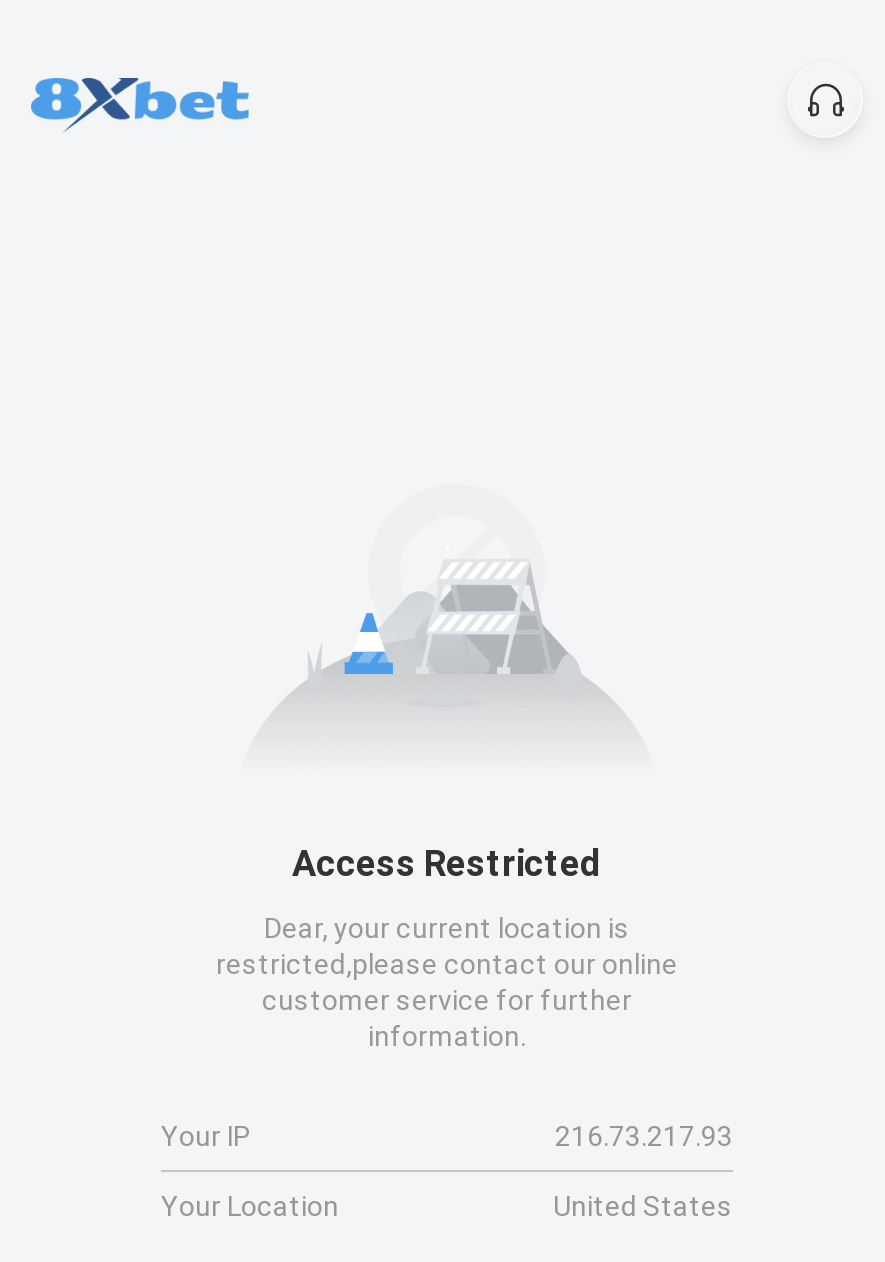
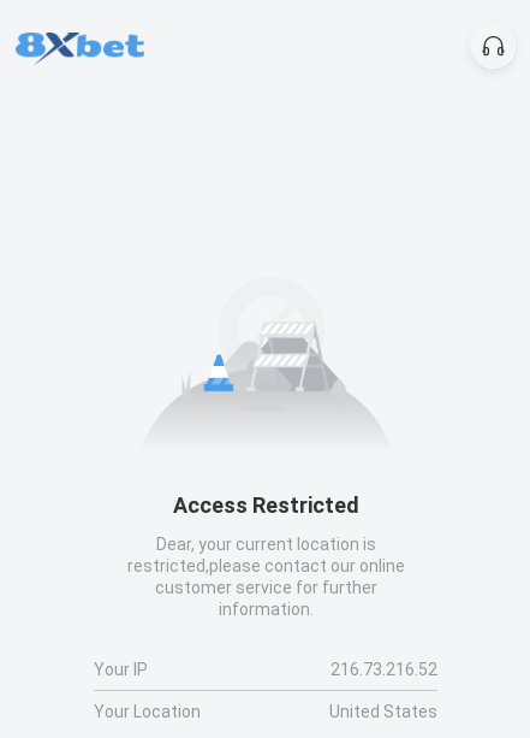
[555,1120,733,1152] 216.73.217.93 -> [330,660,437,679] 216.73.216.52

